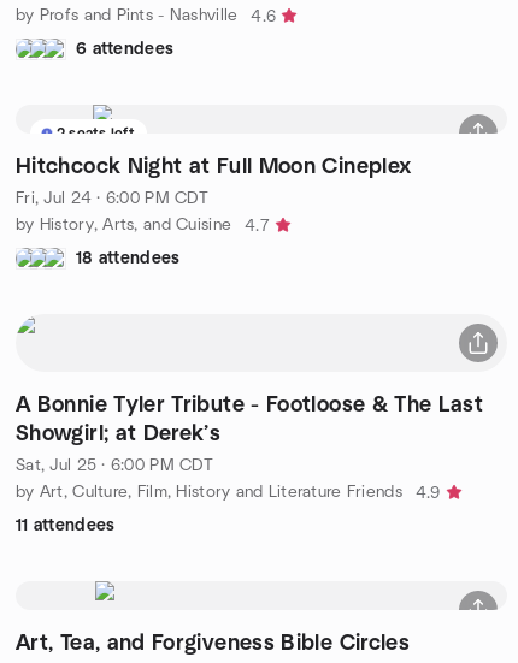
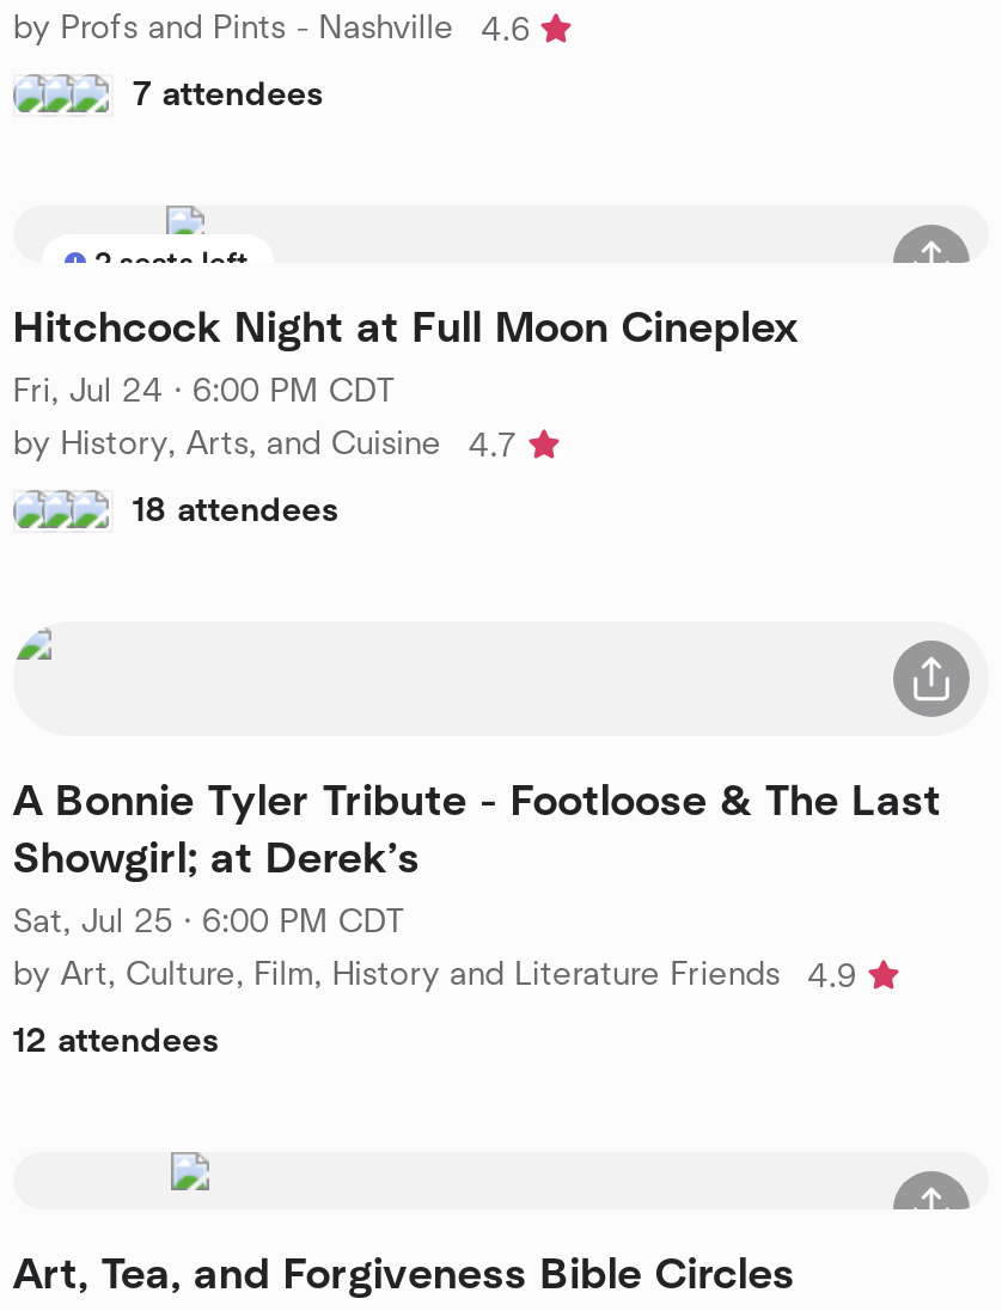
[76,40,174,57] 6 attendees -> [133,78,324,111] 7 attendees
[16,517,115,534] 11 attendees -> [13,1024,220,1058] 12 attendees

